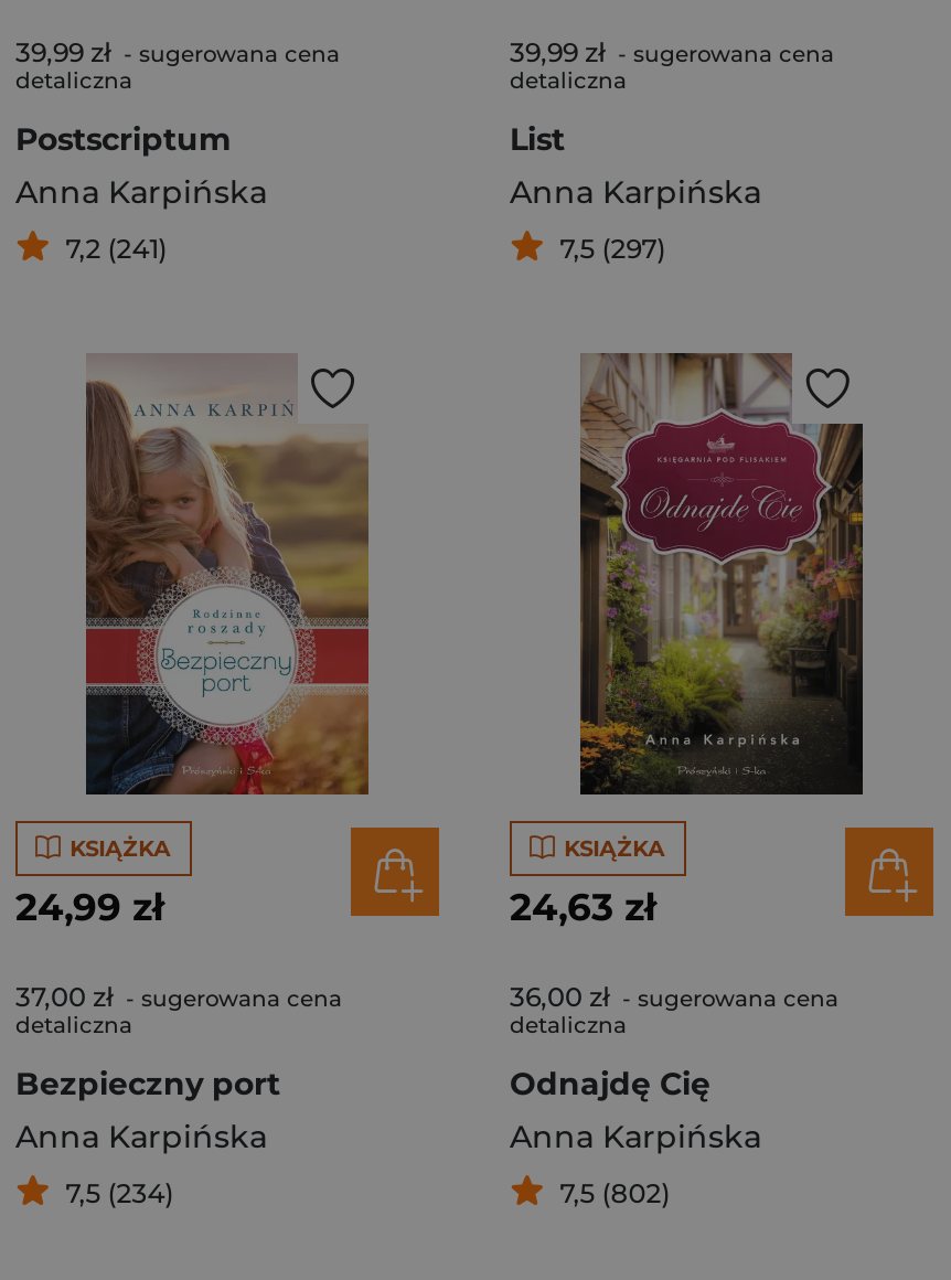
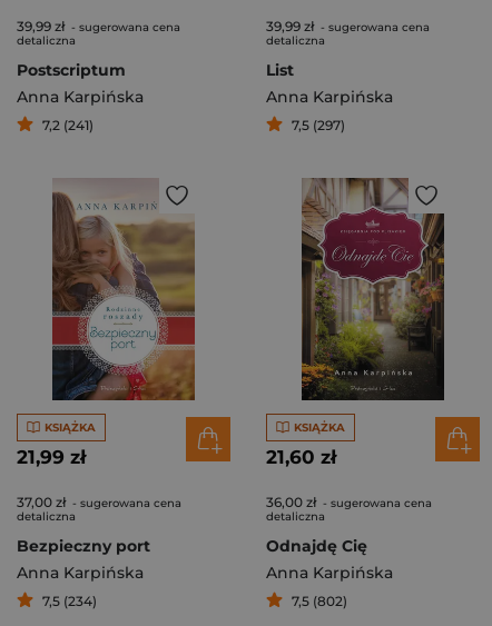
[15,885,163,929] 24,99 zł -> [17,446,86,468] 21,99 zł
[510,885,655,929] 24,63 zł -> [266,446,336,468] 21,60 zł

